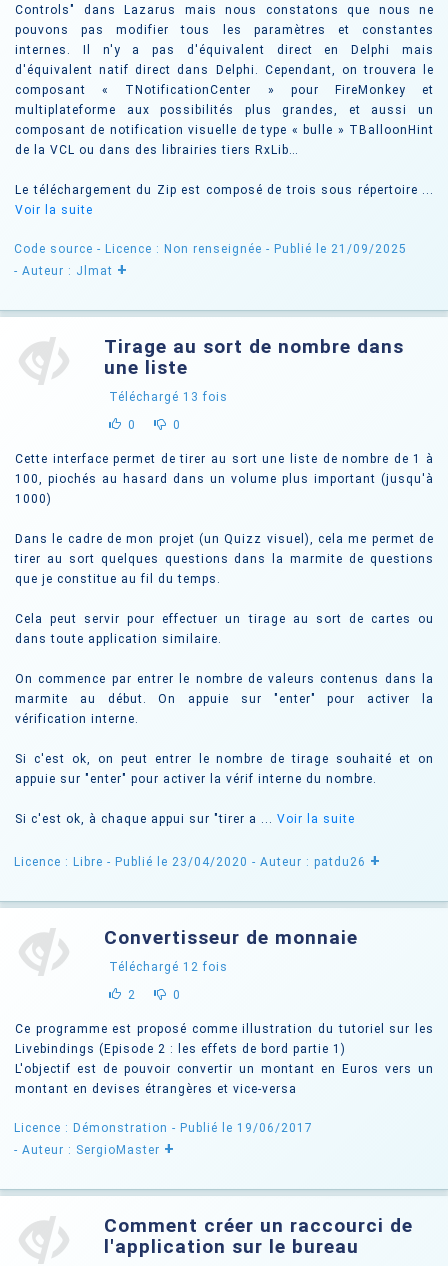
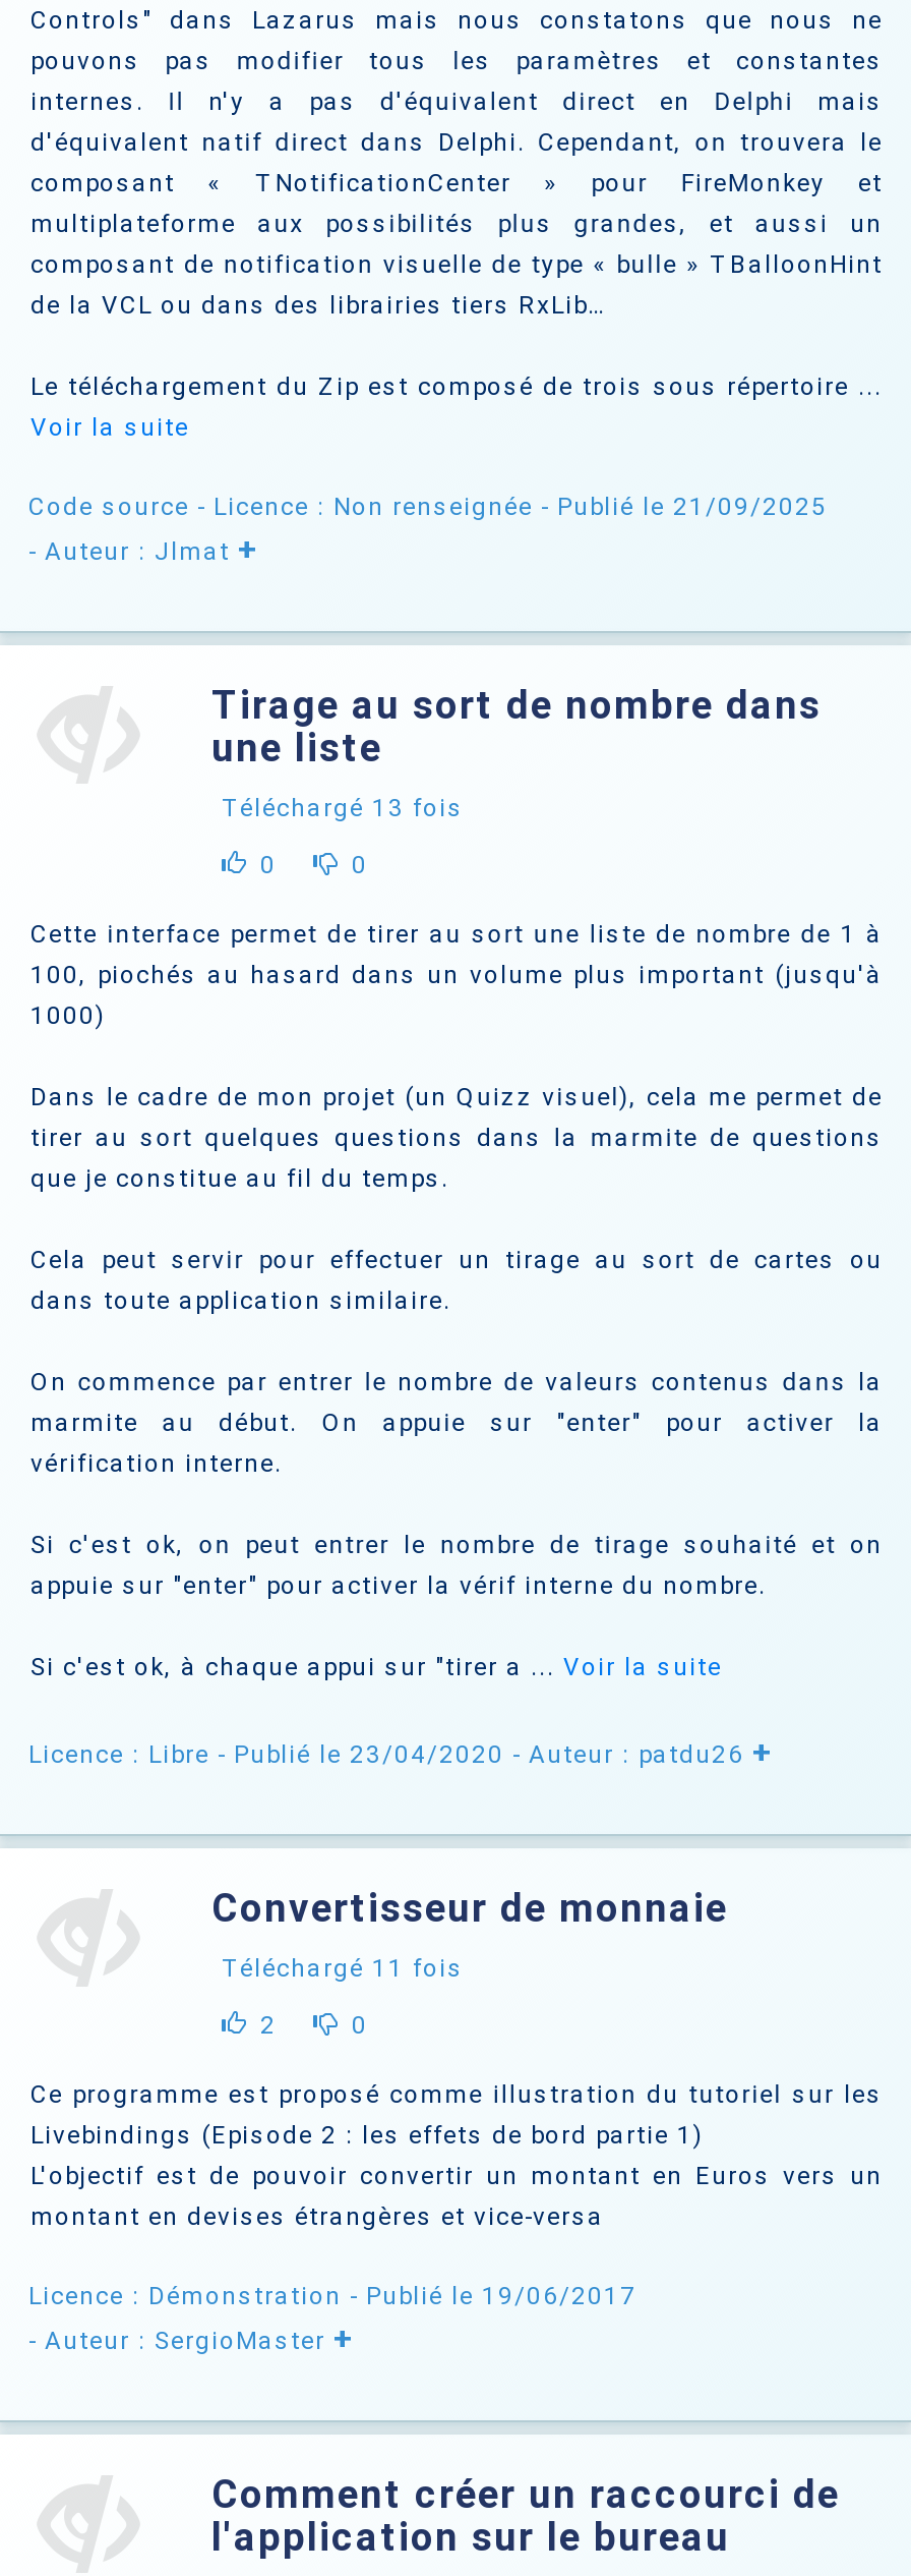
[109,960,228,974] Téléchargé 12 fois -> [222,1955,464,1983] Téléchargé 11 fois

